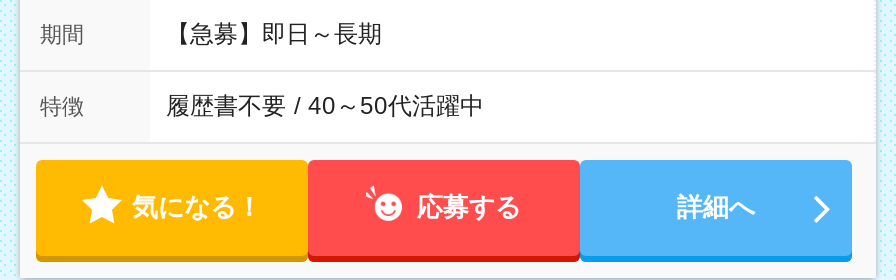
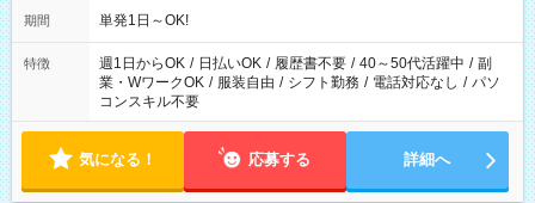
[166,20,382,48] 【急募】即日～長期 -> [99,12,189,29] 単発1日～OK!
[166,92,484,120] 履歴書不要 / 40～50代活躍中 -> [99,55,500,110] 週1日からOK / 日払いOK / 履歴書不要 / 40～50代活躍中 / 副 | 業・WワークOK / 服装自由 / シフト勤務 / 電話対応なし / パソ | コンスキル不要

